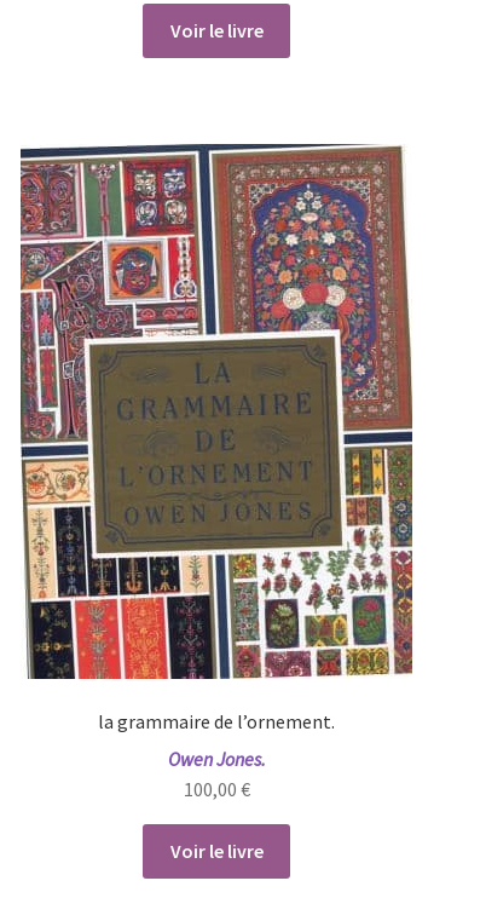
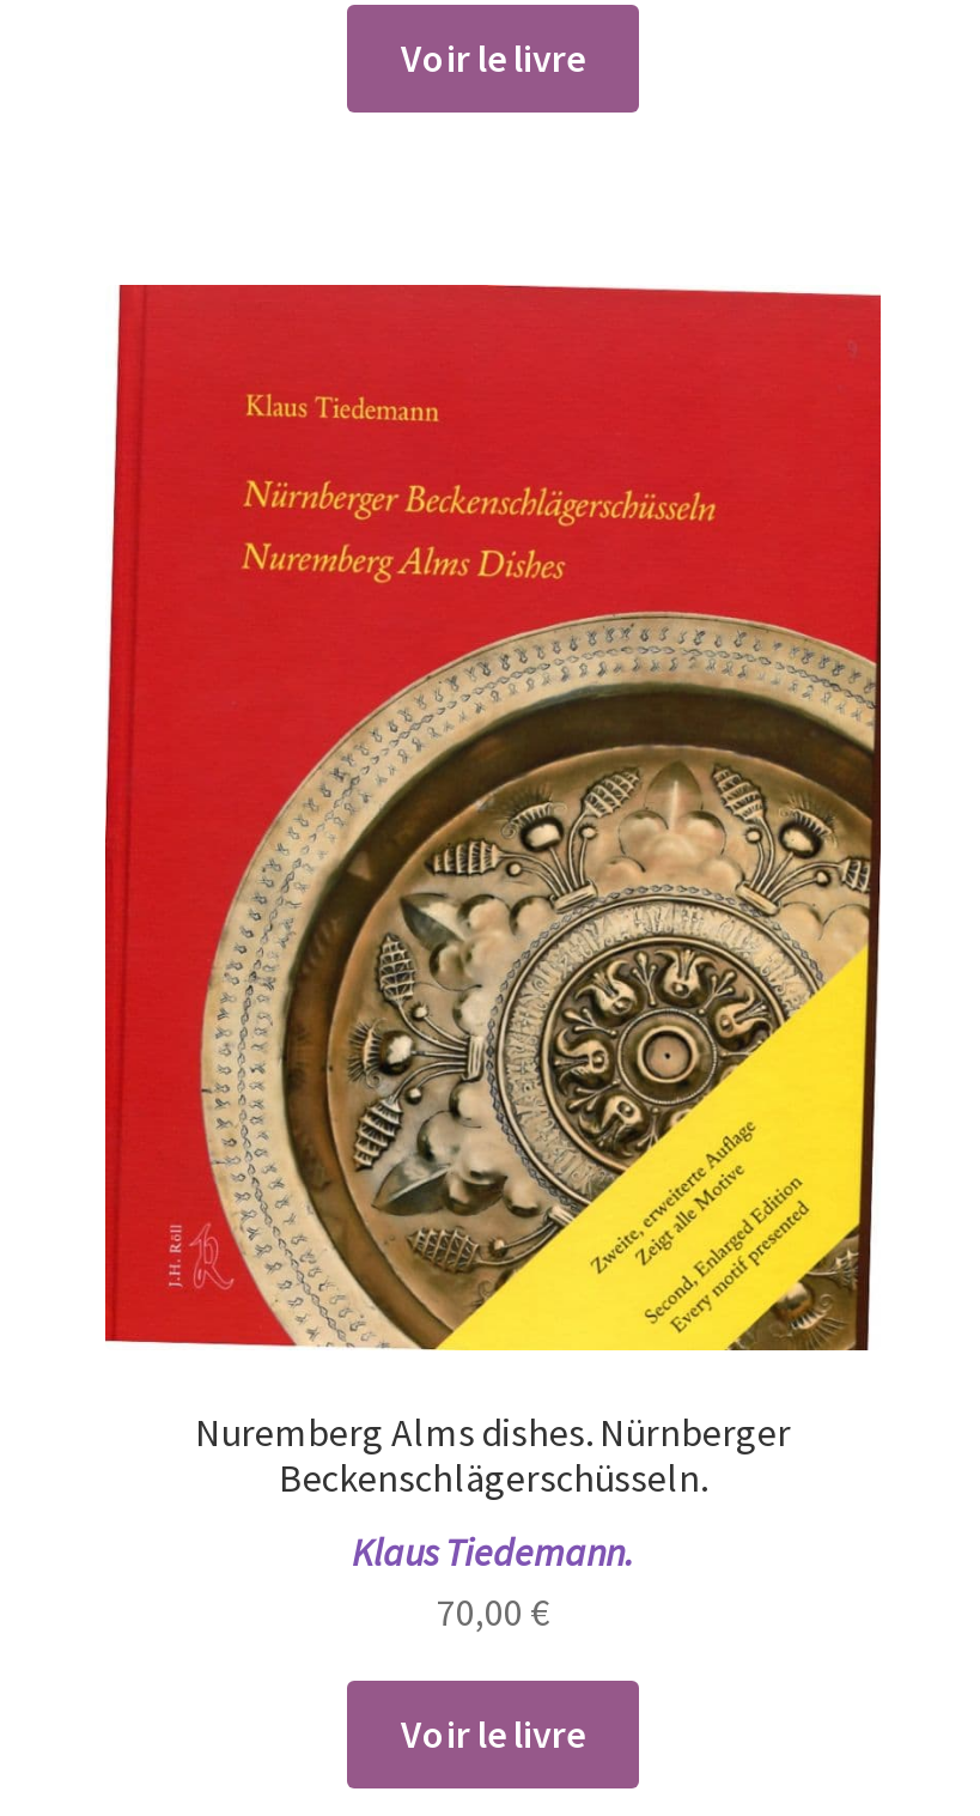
[19,143,413,734] [image] | la grammaire de l’ornement. -> [103,281,883,1502] [image] | Nuremberg Alms dishes. Nürnberger | Beckenschlägerschüsseln.
[167,747,265,801] Owen Jones. | 100,00 € -> [352,1528,634,1635] Klaus Tiedemann. | 70,00 €

